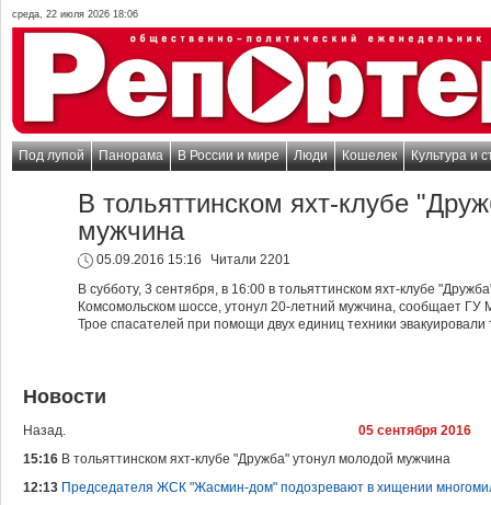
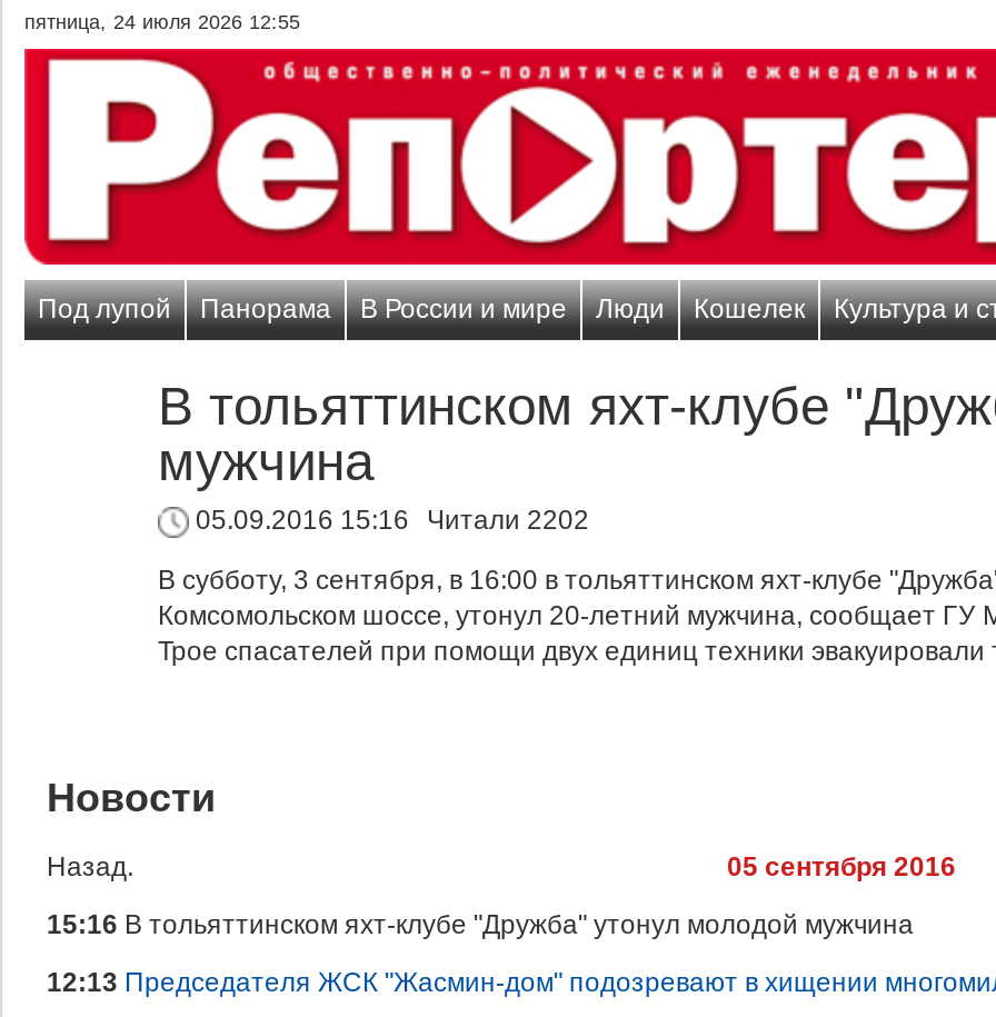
[12,9,138,20] среда, 22 июля 2026 18:06 -> [24,11,300,33] пятница, 24 июля 2026 12:55
[93,252,290,267] 05.09.2016 15:16 Читали 2201 -> [189,505,589,536] 05.09.2016 15:16 Читали 2202

